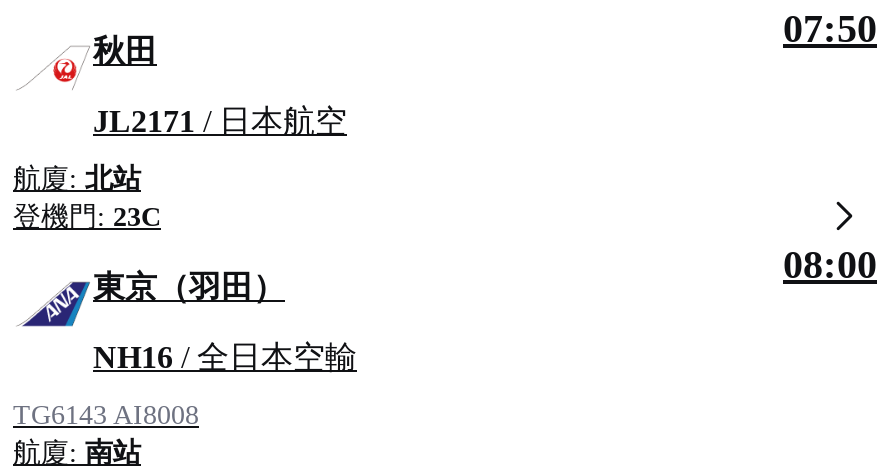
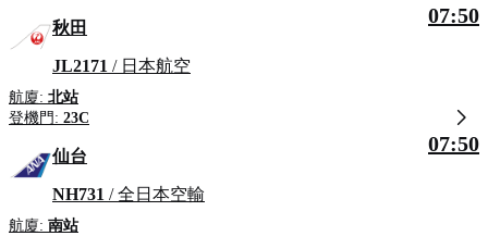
[783,241,877,285] 08:00 -> [428,131,479,155] 07:50
[13,269,357,429] 東京（羽田） | NH16 / 全日本空輸 | TG6143 AI8008 -> [52,146,205,203] 仙台 | NH731 / 全日本空輸

